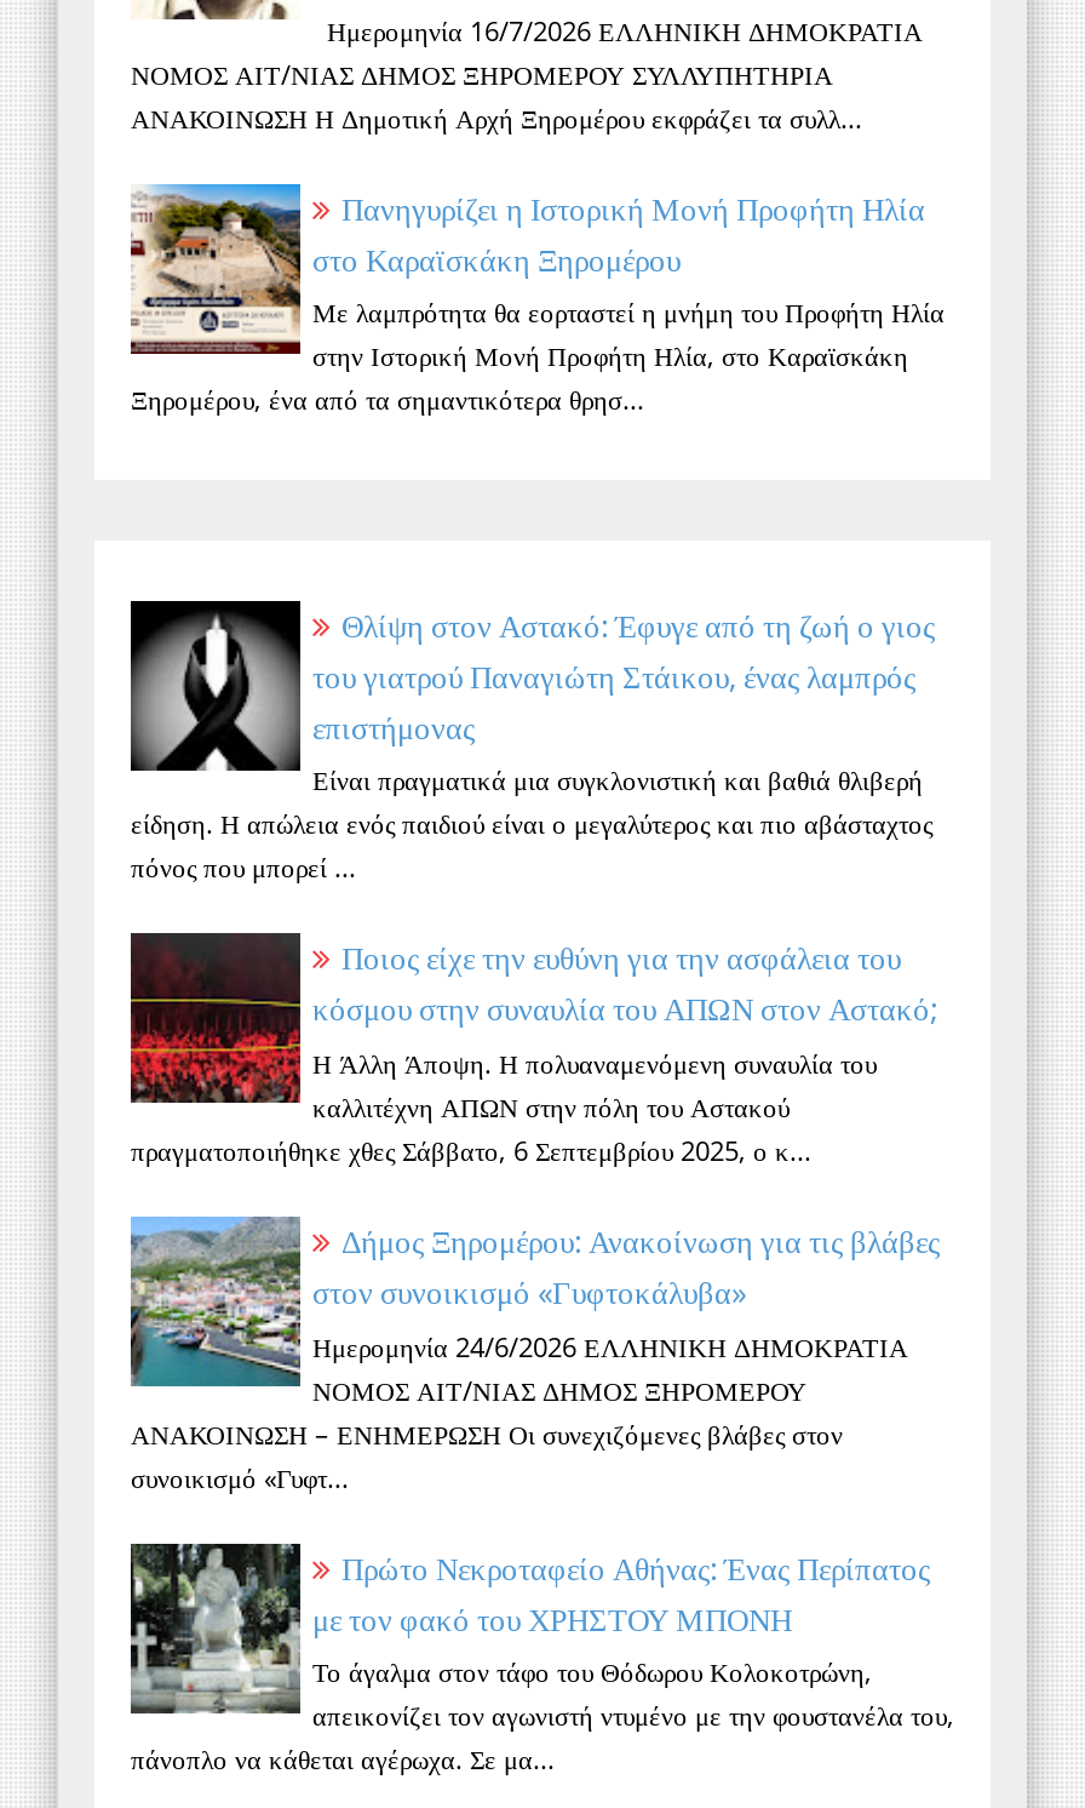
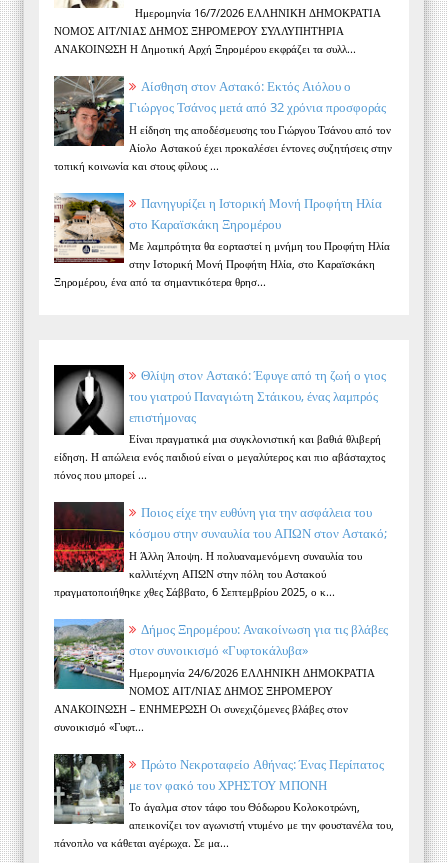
none -> [53,75,392,172] [image] | Αίσθηση στον Αστακό: Εκτός Αιόλου ο | Γιώργος Τσάνος μετά από 32 χρόνια προσφοράς | Η είδηση της αποδέσμευσης του Γιώργου Τσάνου από τον | Αίολο Αστακού έχει προκαλέσει έντονες συζητήσεις στην | τοπική κοινωνία και στους φίλους ...

